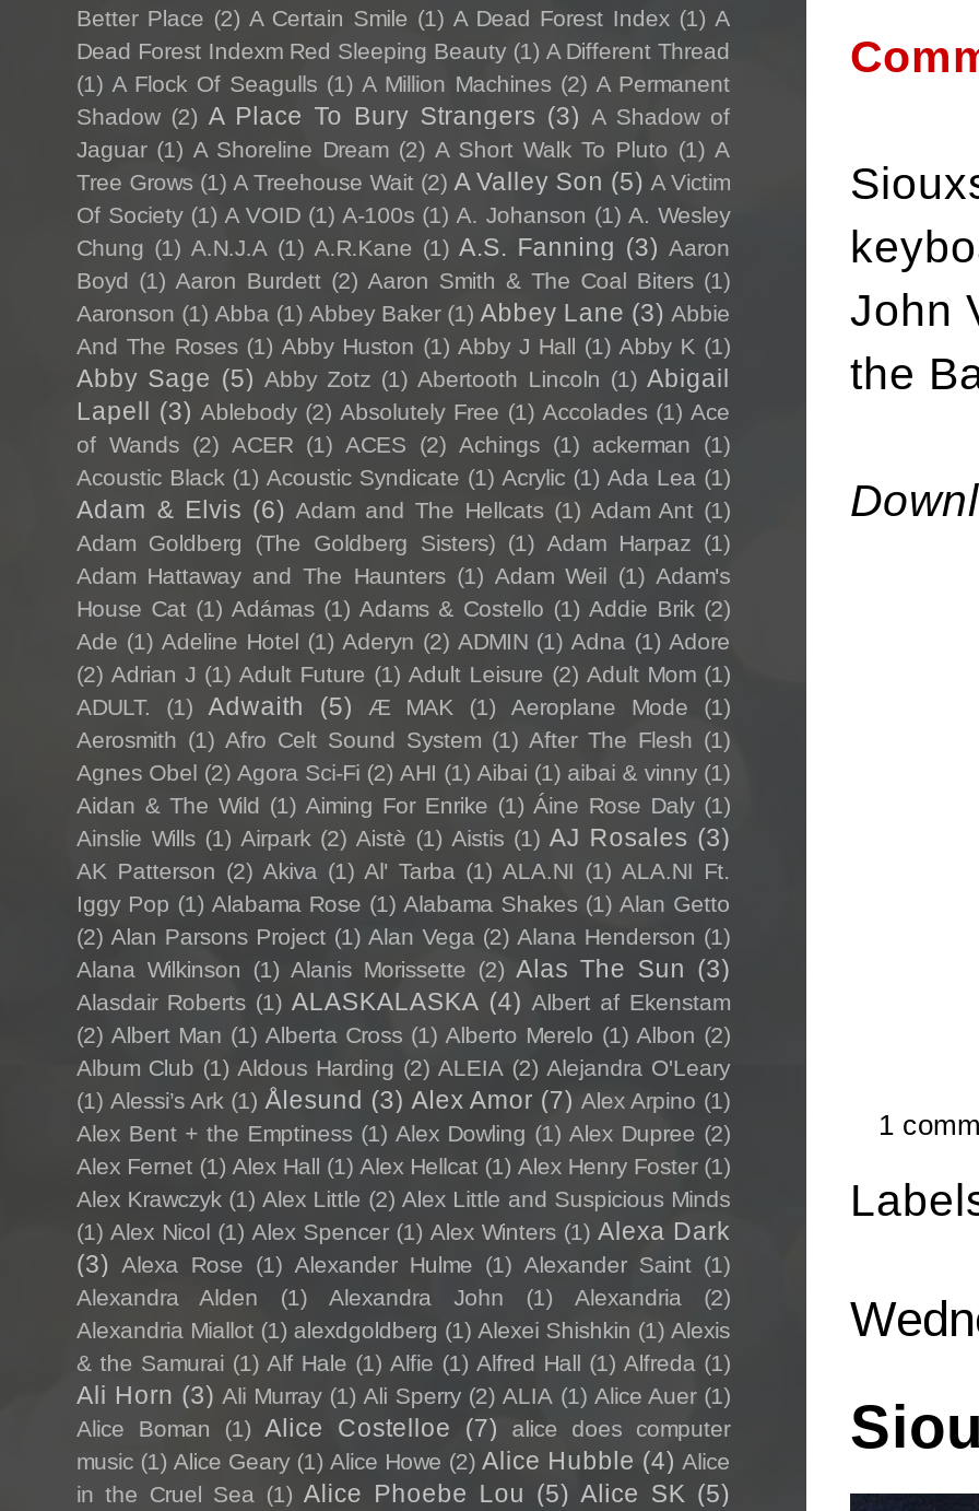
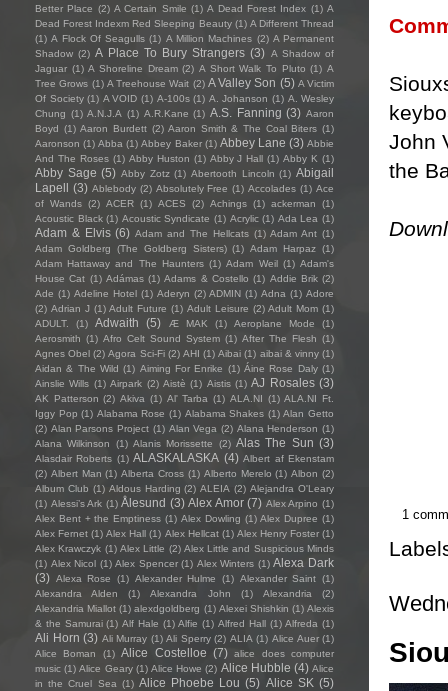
[76,1122,730,1146] Alex Bent + the Emptiness (1) Alex Dowling (1) Alex Dupree (2) -> [35,513,334,524] Alex Bent + the Emptiness (1) Alex Dowling (1) Alex Dupree (1)

